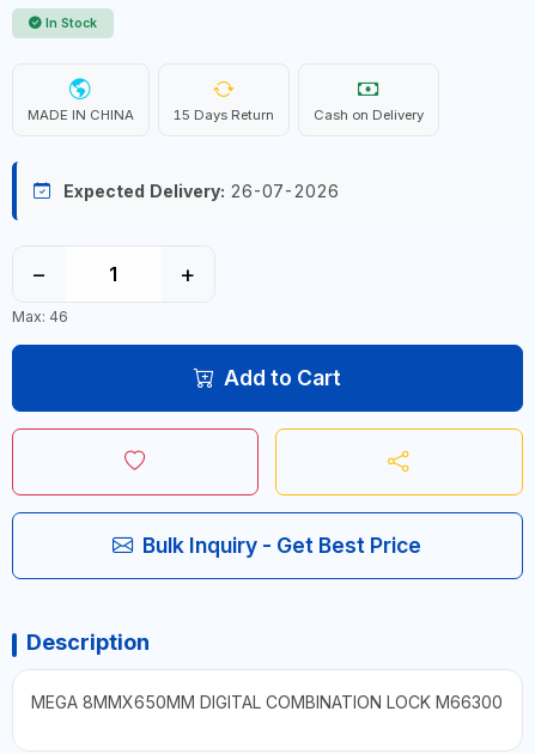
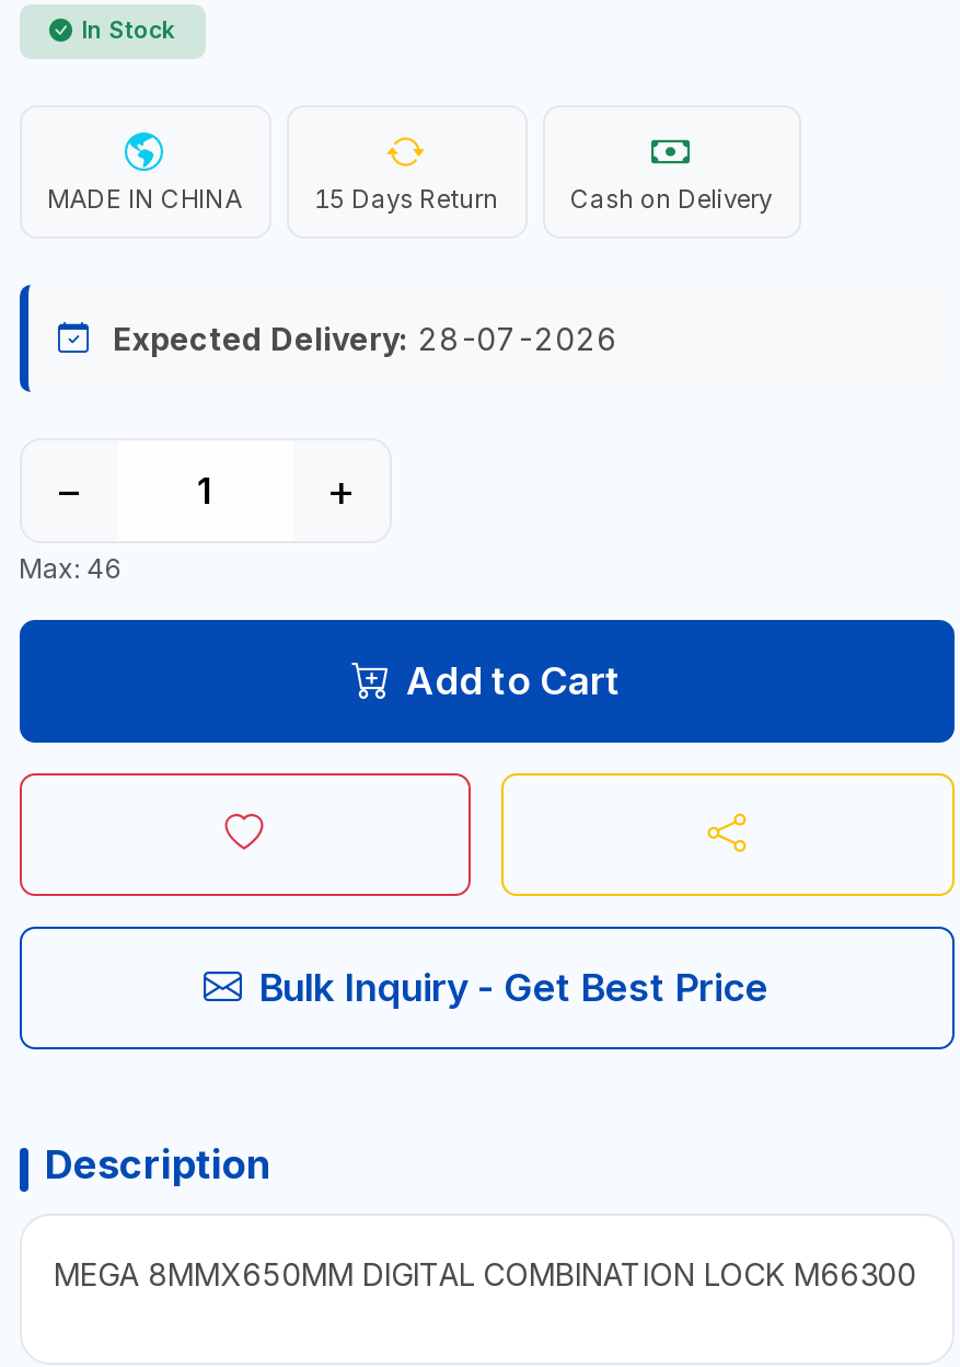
[63,180,338,201] Expected Delivery: 26-07-2026 -> [113,319,616,356] Expected Delivery: 28-07-2026

